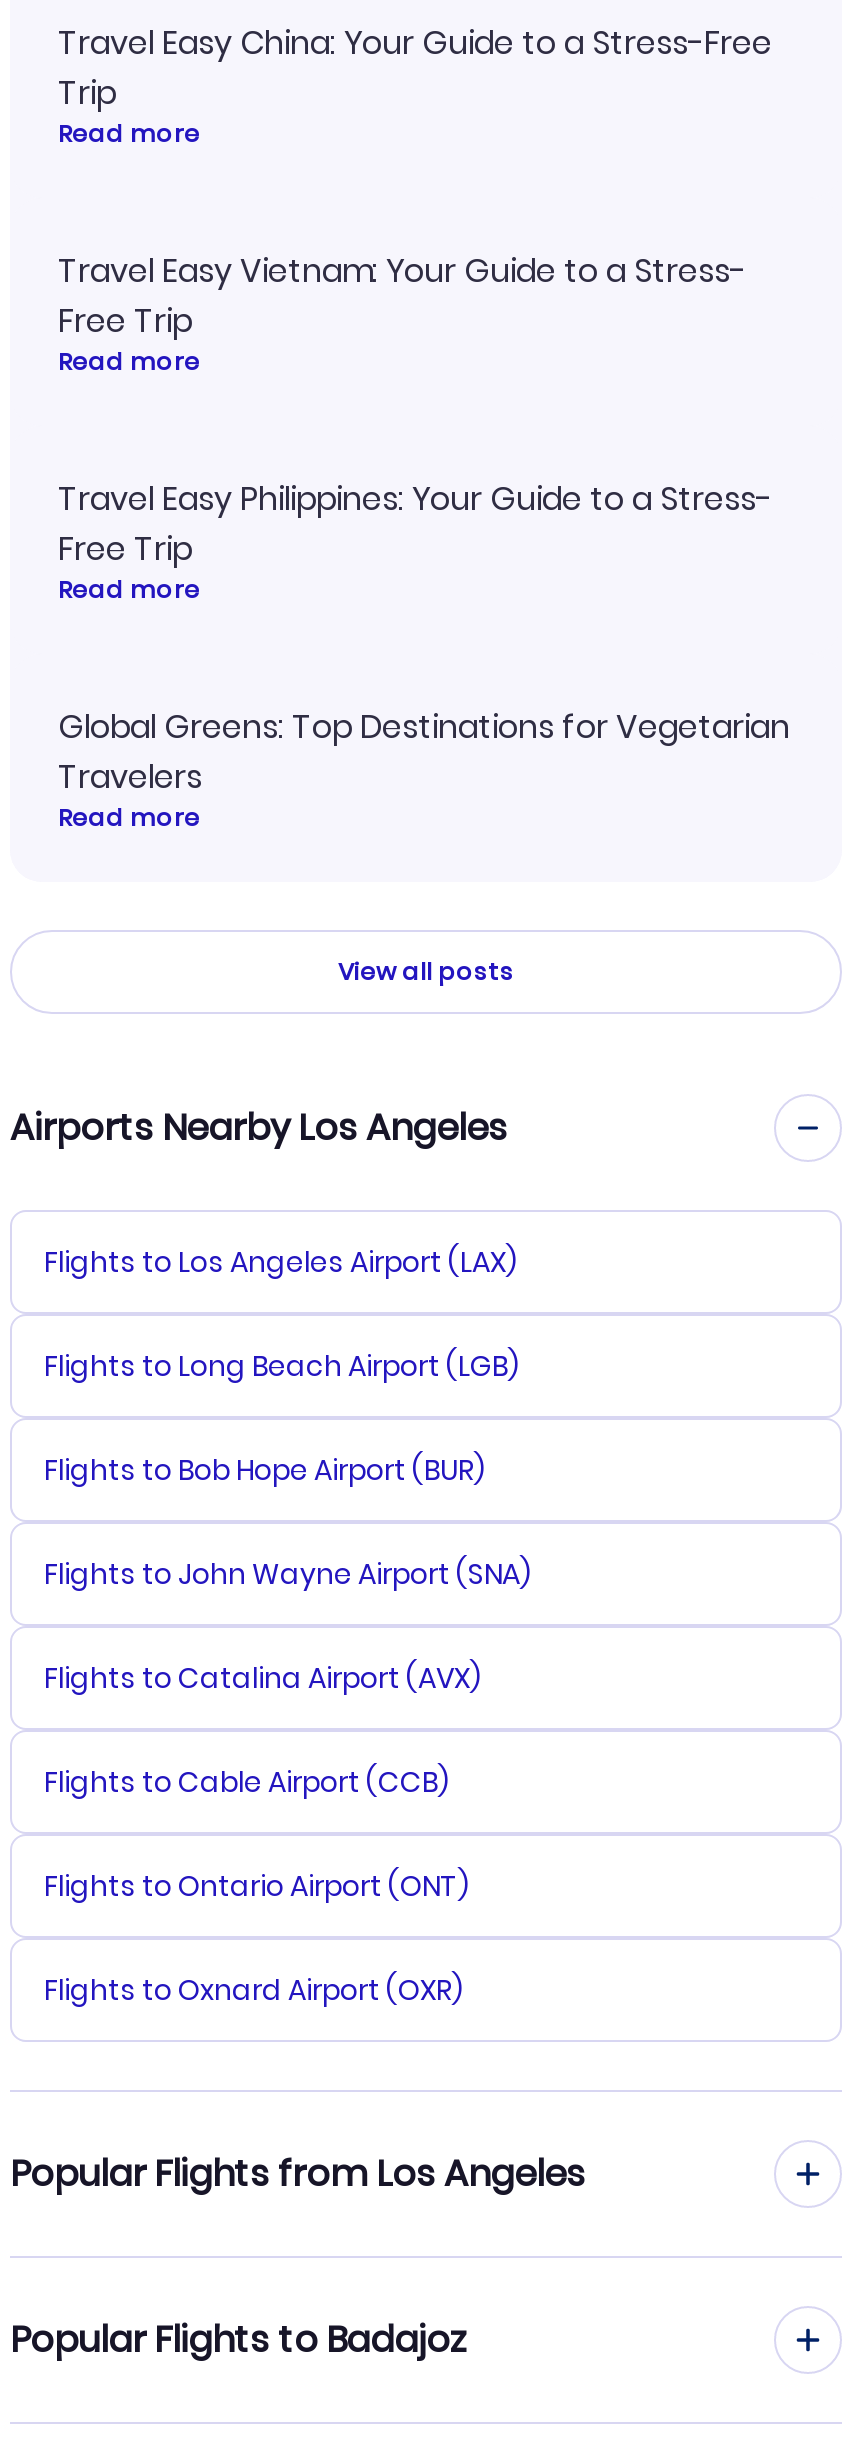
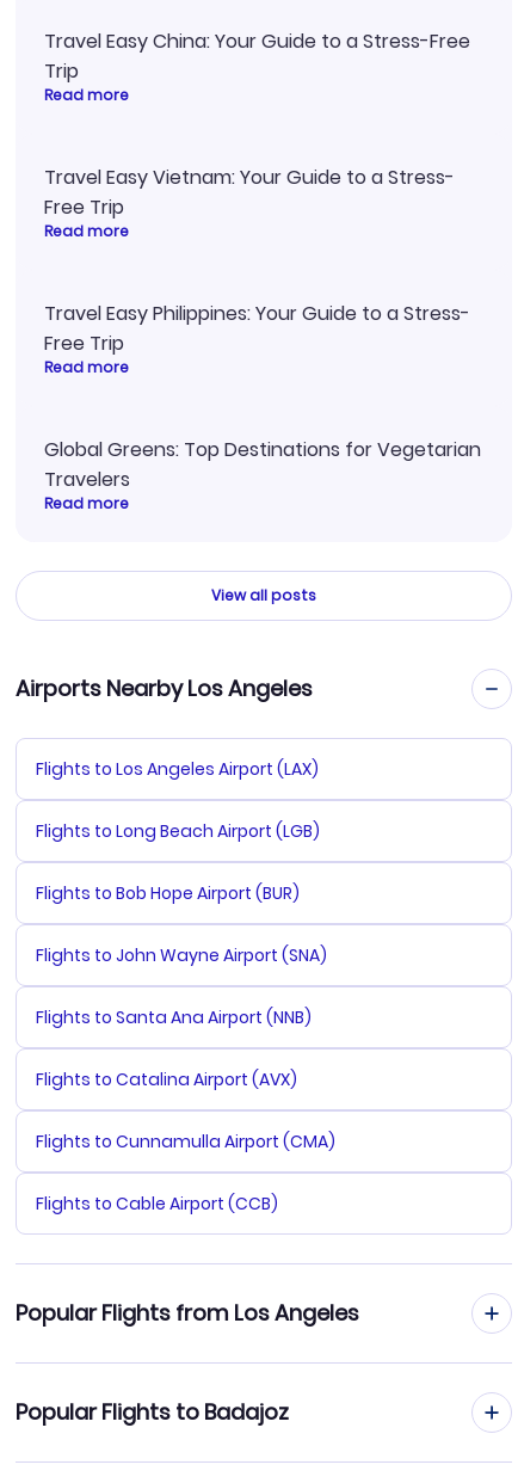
none -> [36,1006,312,1030] Flights to Santa Ana Airport (NNB)
moved [44,1659,482,1699] -> [36,1068,297,1092]: Flights to Catalina Airport (AVX)
none -> [36,1130,335,1154] Flights to Cunnamulla Airport (CMA)
moved [44,1763,450,1803] -> [36,1192,278,1216]: Flights to Cable Airport (CCB)
[44,1867,470,2011] Flights to Ontario Airport (ONT) | Flights to Oxnard Airport (OXR) -> none

